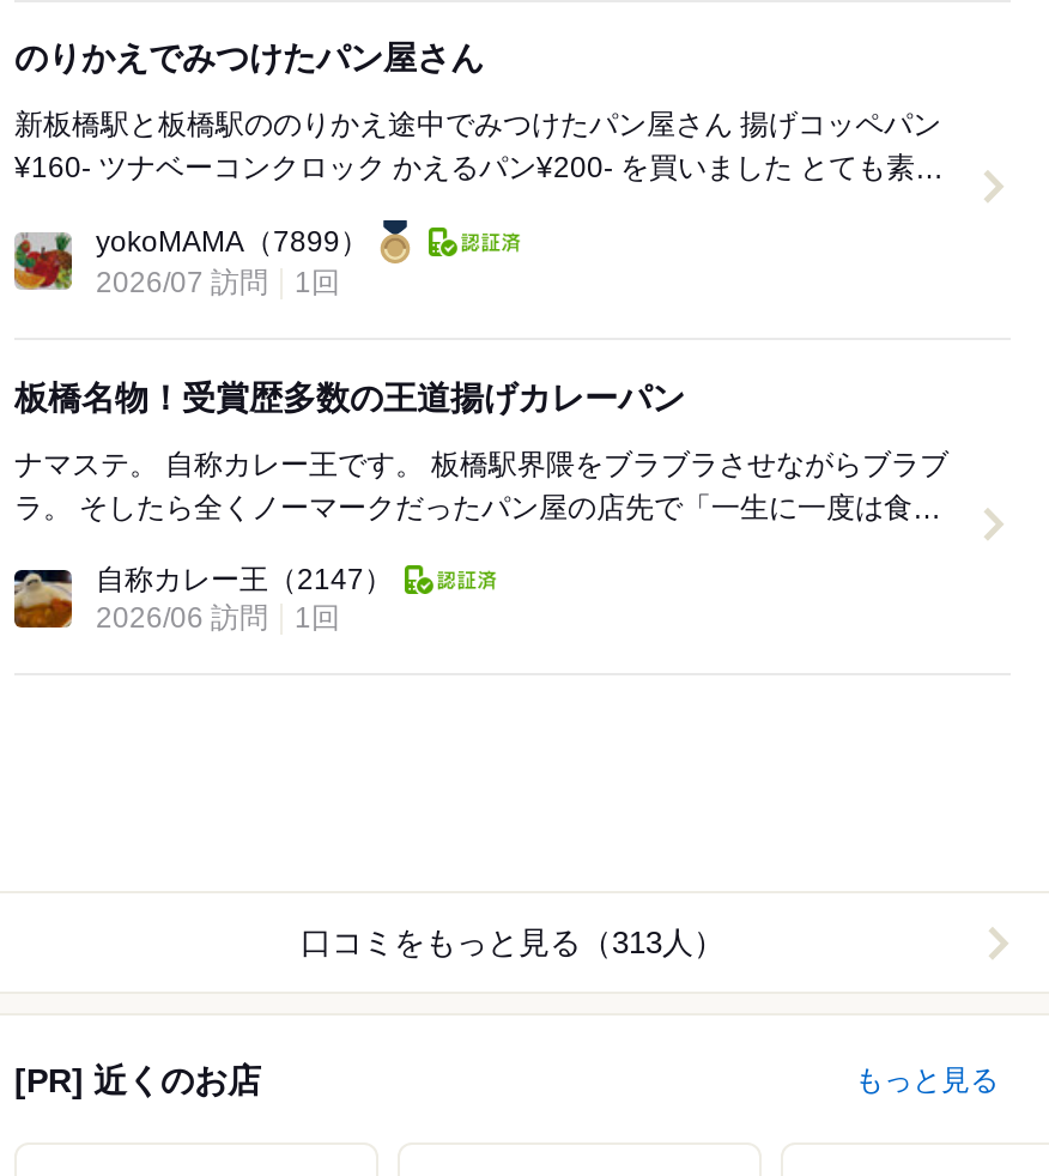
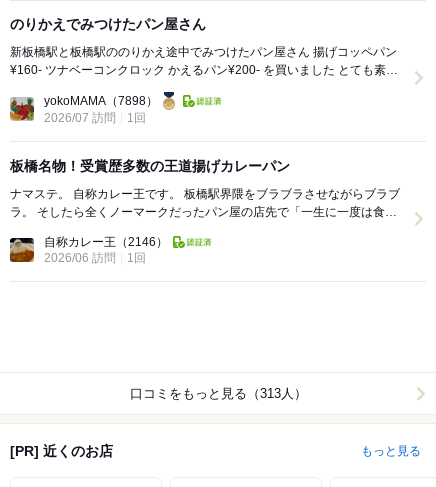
[96,226,369,259] yokoMAMA（7899） -> [44,94,158,108] yokoMAMA（7898）
[96,564,393,597] 自称カレー王（2147） -> [44,235,168,249] 自称カレー王（2146）

